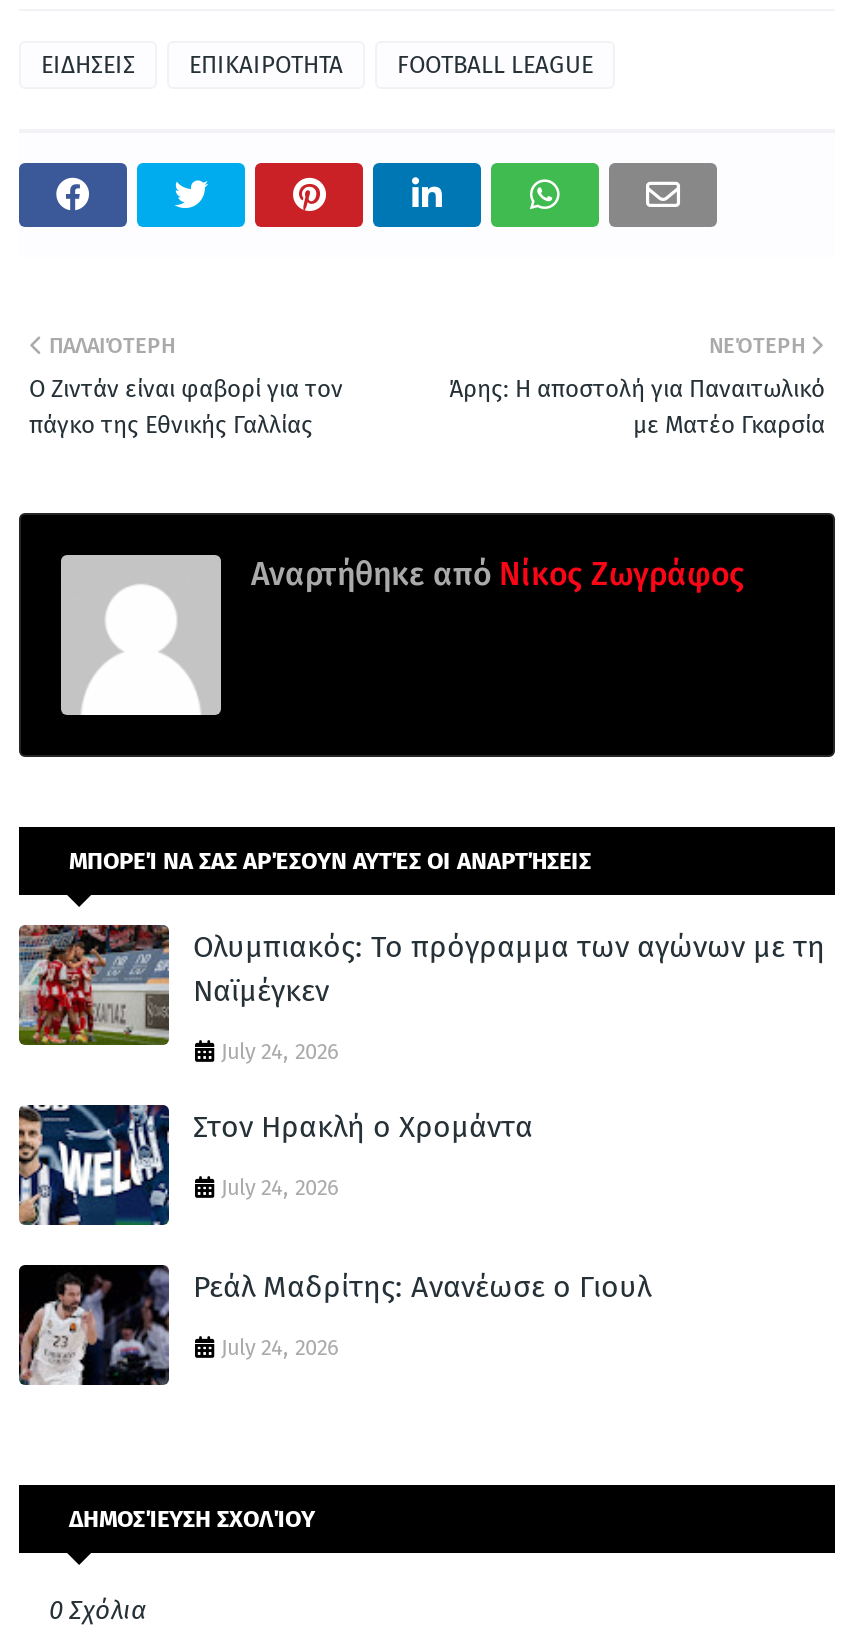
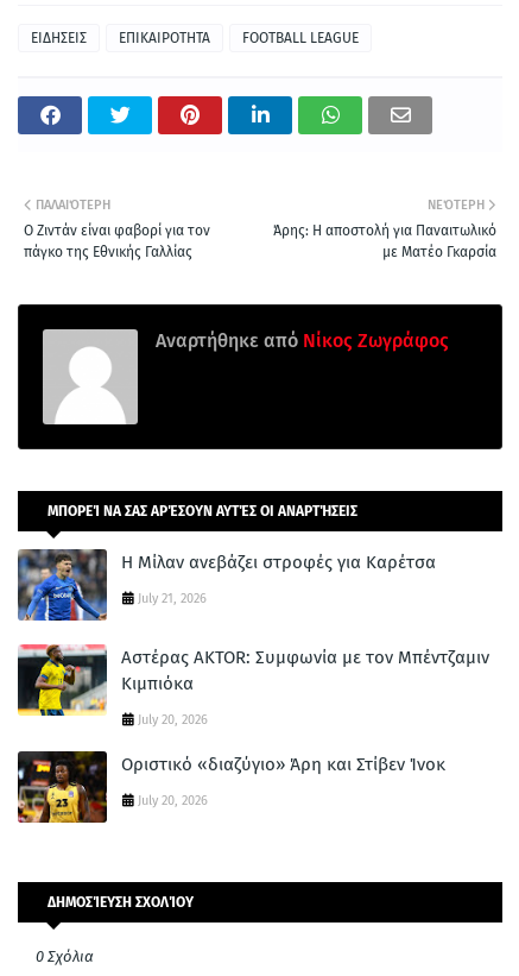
[17,925,825,1047] [image] | Ολυμπιακός: Το πρόγραμμα των αγώνων με τη | Ναϊμέγκεν -> [17,549,436,622] [image] | Η Μίλαν ανεβάζει στροφές για Καρέτσα
[221,1039,339,1065] July 24, 2026 -> [138,591,207,607] July 21, 2026
[17,1085,533,1227] [image] | Στον Ηρακλή ο Χρομάντα -> [17,643,489,728] [image] | Αστέρας AKTOR: Συμφωνία με τον Μπέντζαμιν | Κιμπιόκα
[221,1175,339,1201] July 24, 2026 -> [138,712,208,728] July 20, 2026
[19,1265,651,1387] [image] | Ρεάλ Μαδρίτης: Ανανέωσε ο Γιουλ -> [17,751,445,824] [image] | Οριστικό «διαζύγιο» Άρη και Στίβεν Ίνοκ
[221,1335,339,1361] July 24, 2026 -> [138,793,208,809] July 20, 2026

